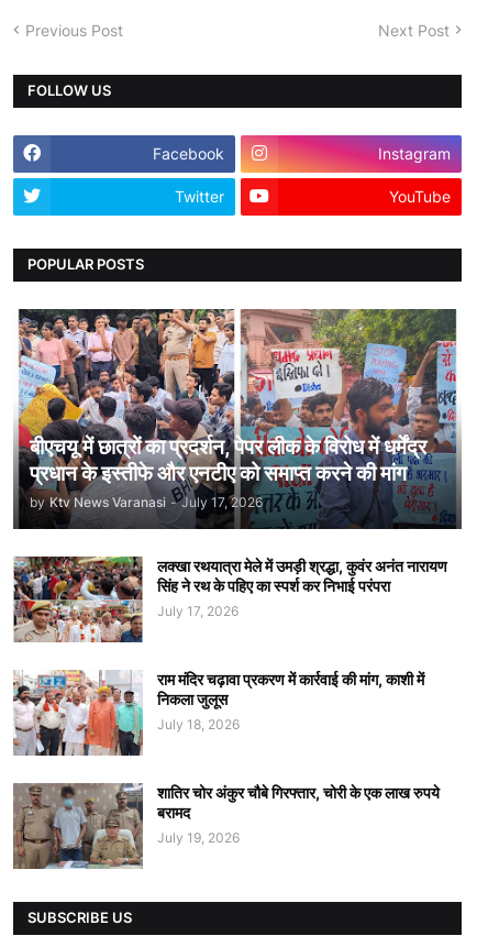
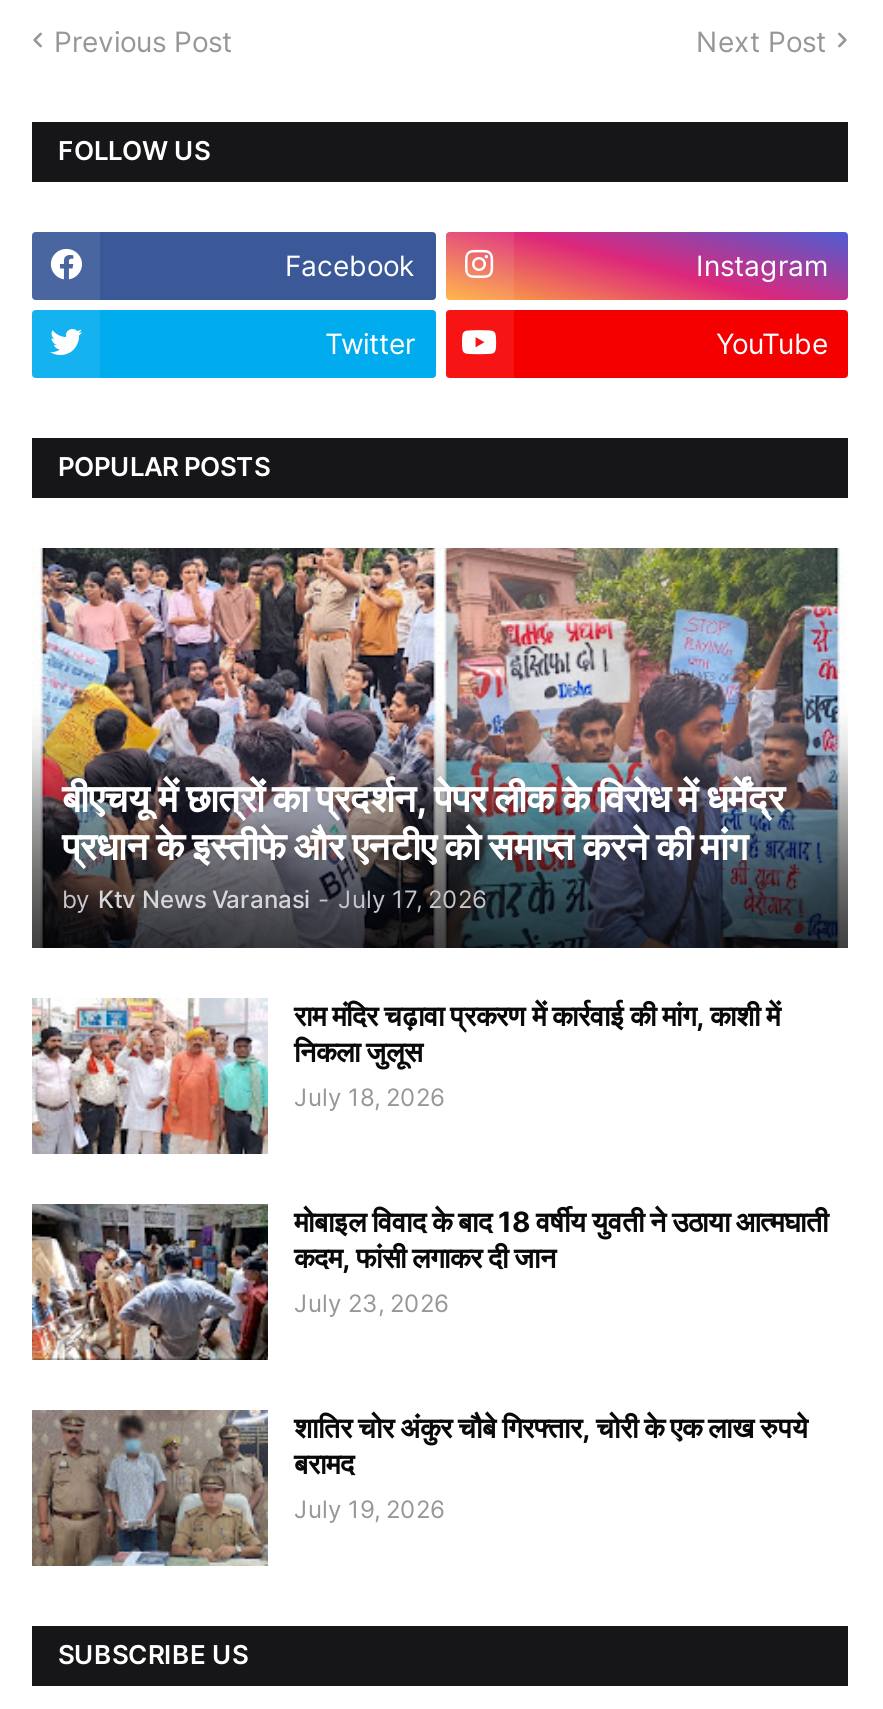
[14,555,447,642] [image] | लक्खा रथयात्रा मेले में उमड़ी श्रद्धा, कुवंर अनंत नारायण | सिंह ने रथ के पहिए का स्पर्श कर निभाई परंपरा | July 17, 2026 -> none
moved [11,668,424,758] -> [28,994,780,1158]: [image] | राम मंदिर चढ़ावा प्रकरण में कार्रवाई की मांग, काशी में | निकला जुलूस | July 18, 2026
none -> [32,1203,828,1360] [image] | मोबाइल विवाद के बाद 18 वर्षीय युवती ने उठाया आत्मघाती | कदम, फांसी लगाकर दी जान | July 23, 2026

